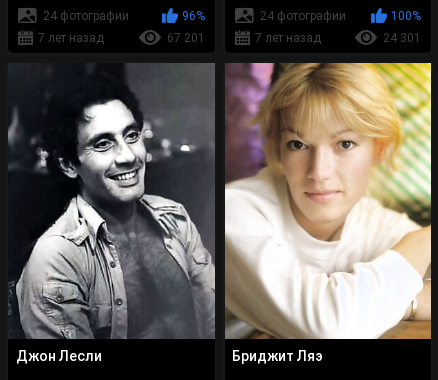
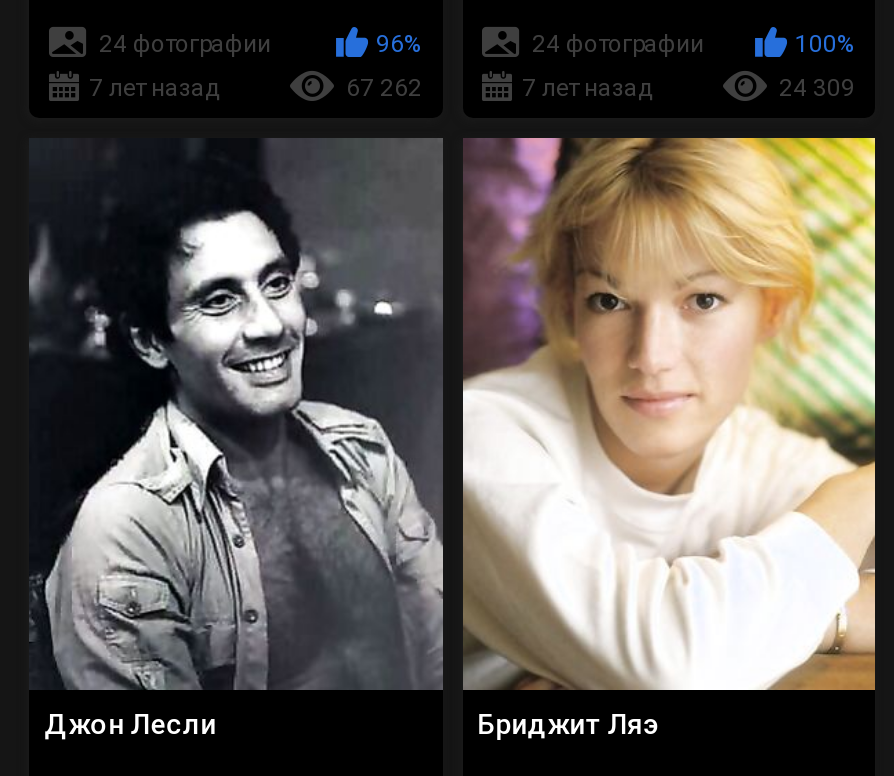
[166,31,204,45] 67 201 -> [346,75,422,103] 67 262
[383,31,421,45] 24 301 -> [779,75,855,103] 24 309

